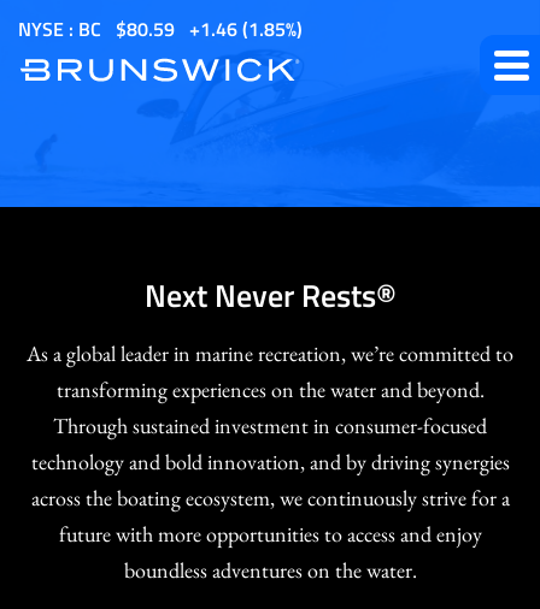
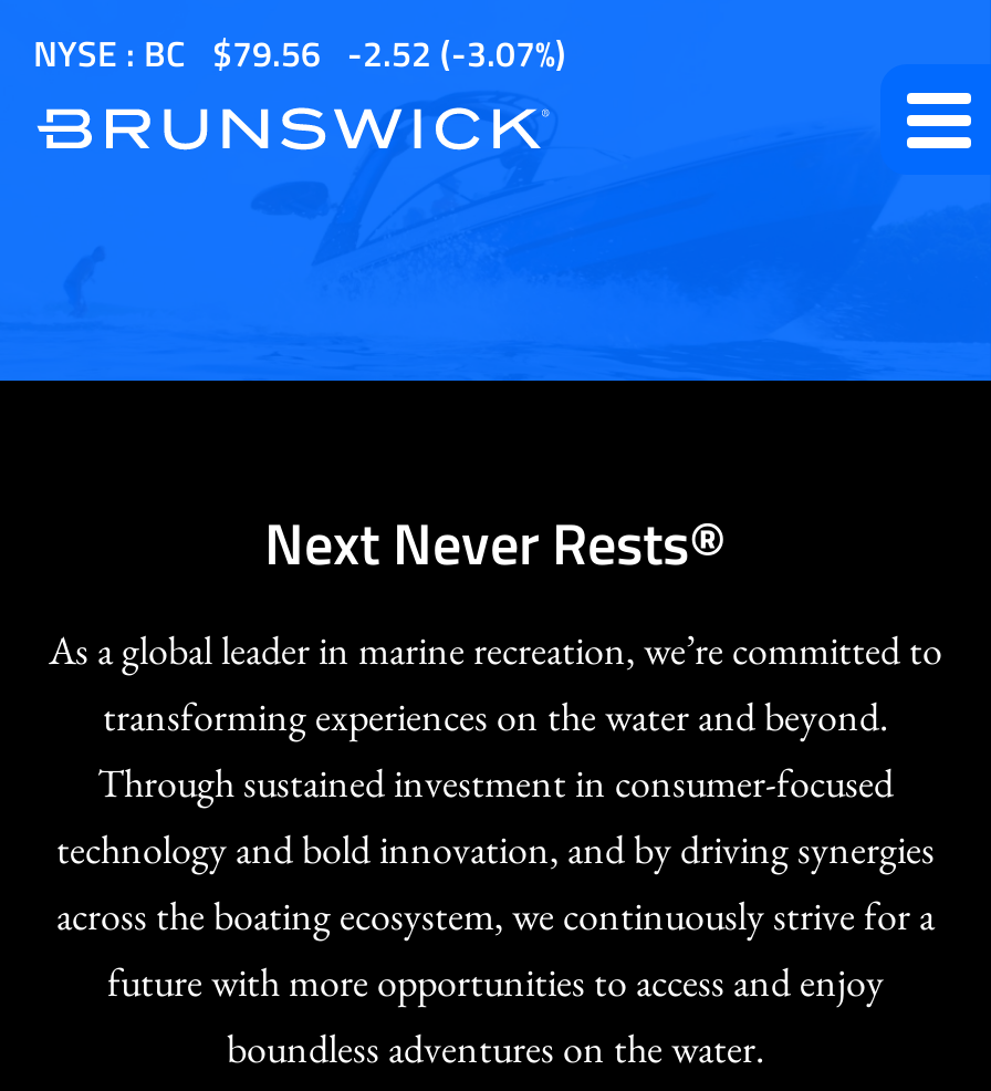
[18,14,303,43] NYSE : BC $80.59 | 1.46 (1.85%) -> [33,27,566,80] NYSE : BC $79.56 -2.52 (-3.07%)

